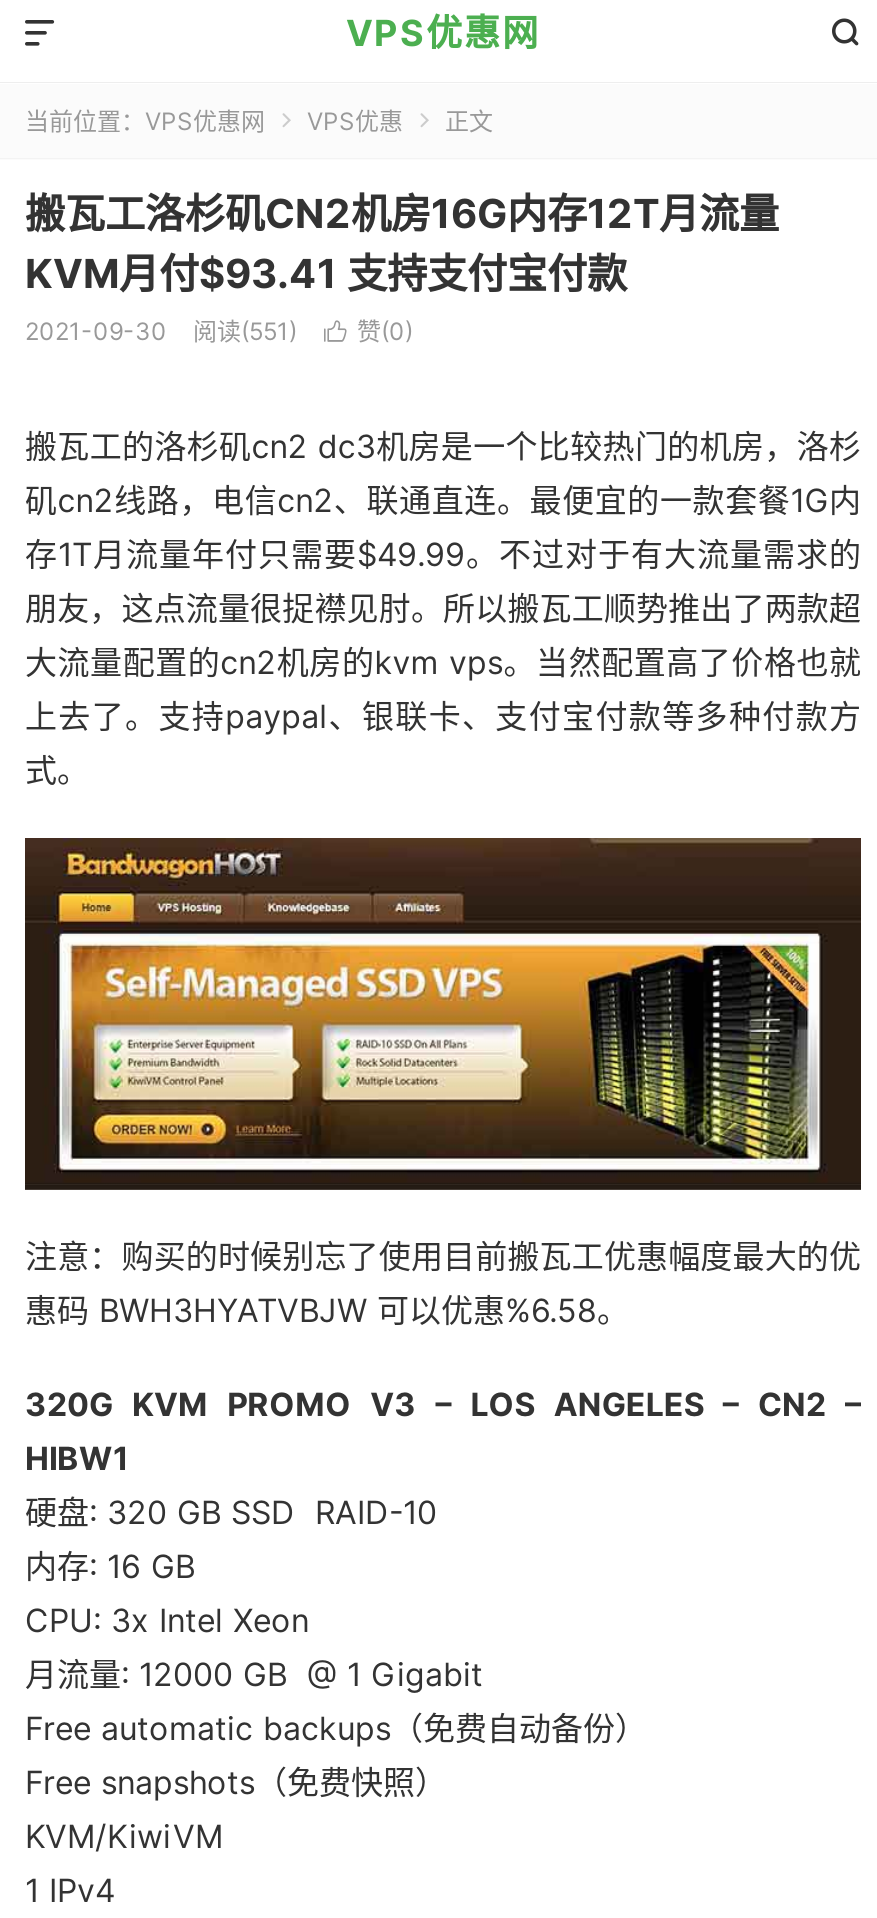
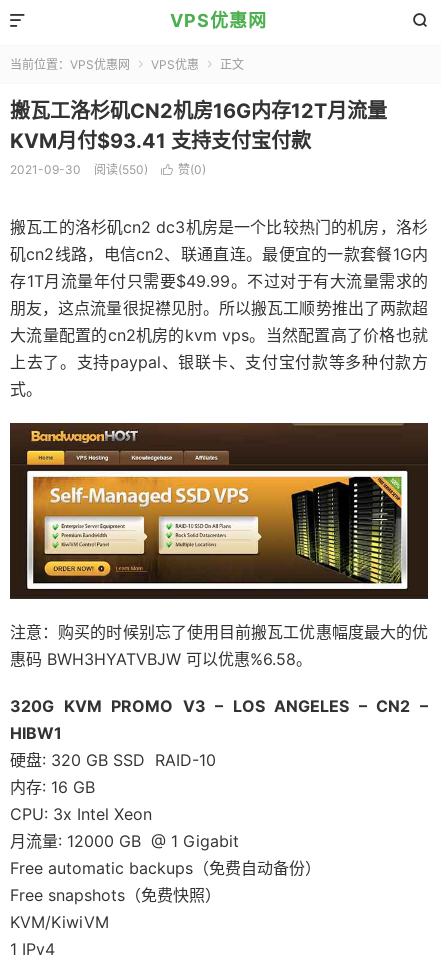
[193,316,297,346] 阅读(551) -> [94,162,148,177] 阅读(550)

